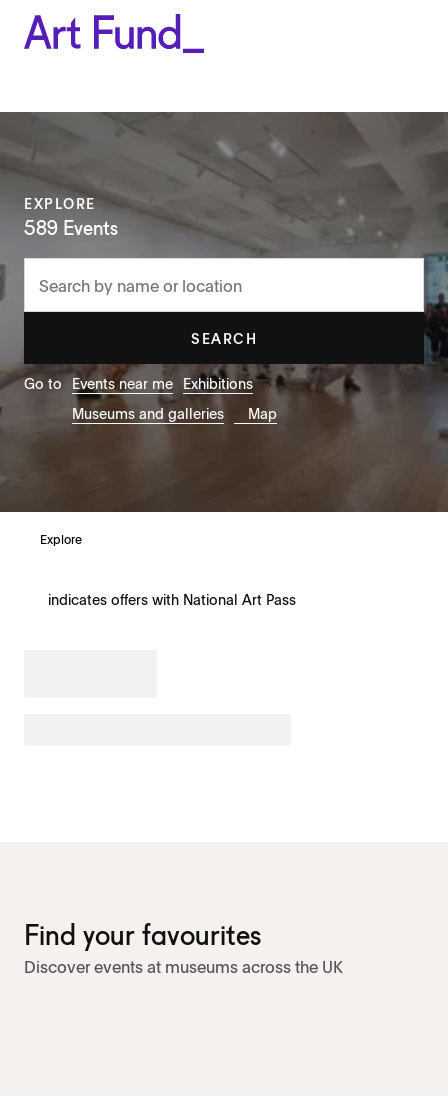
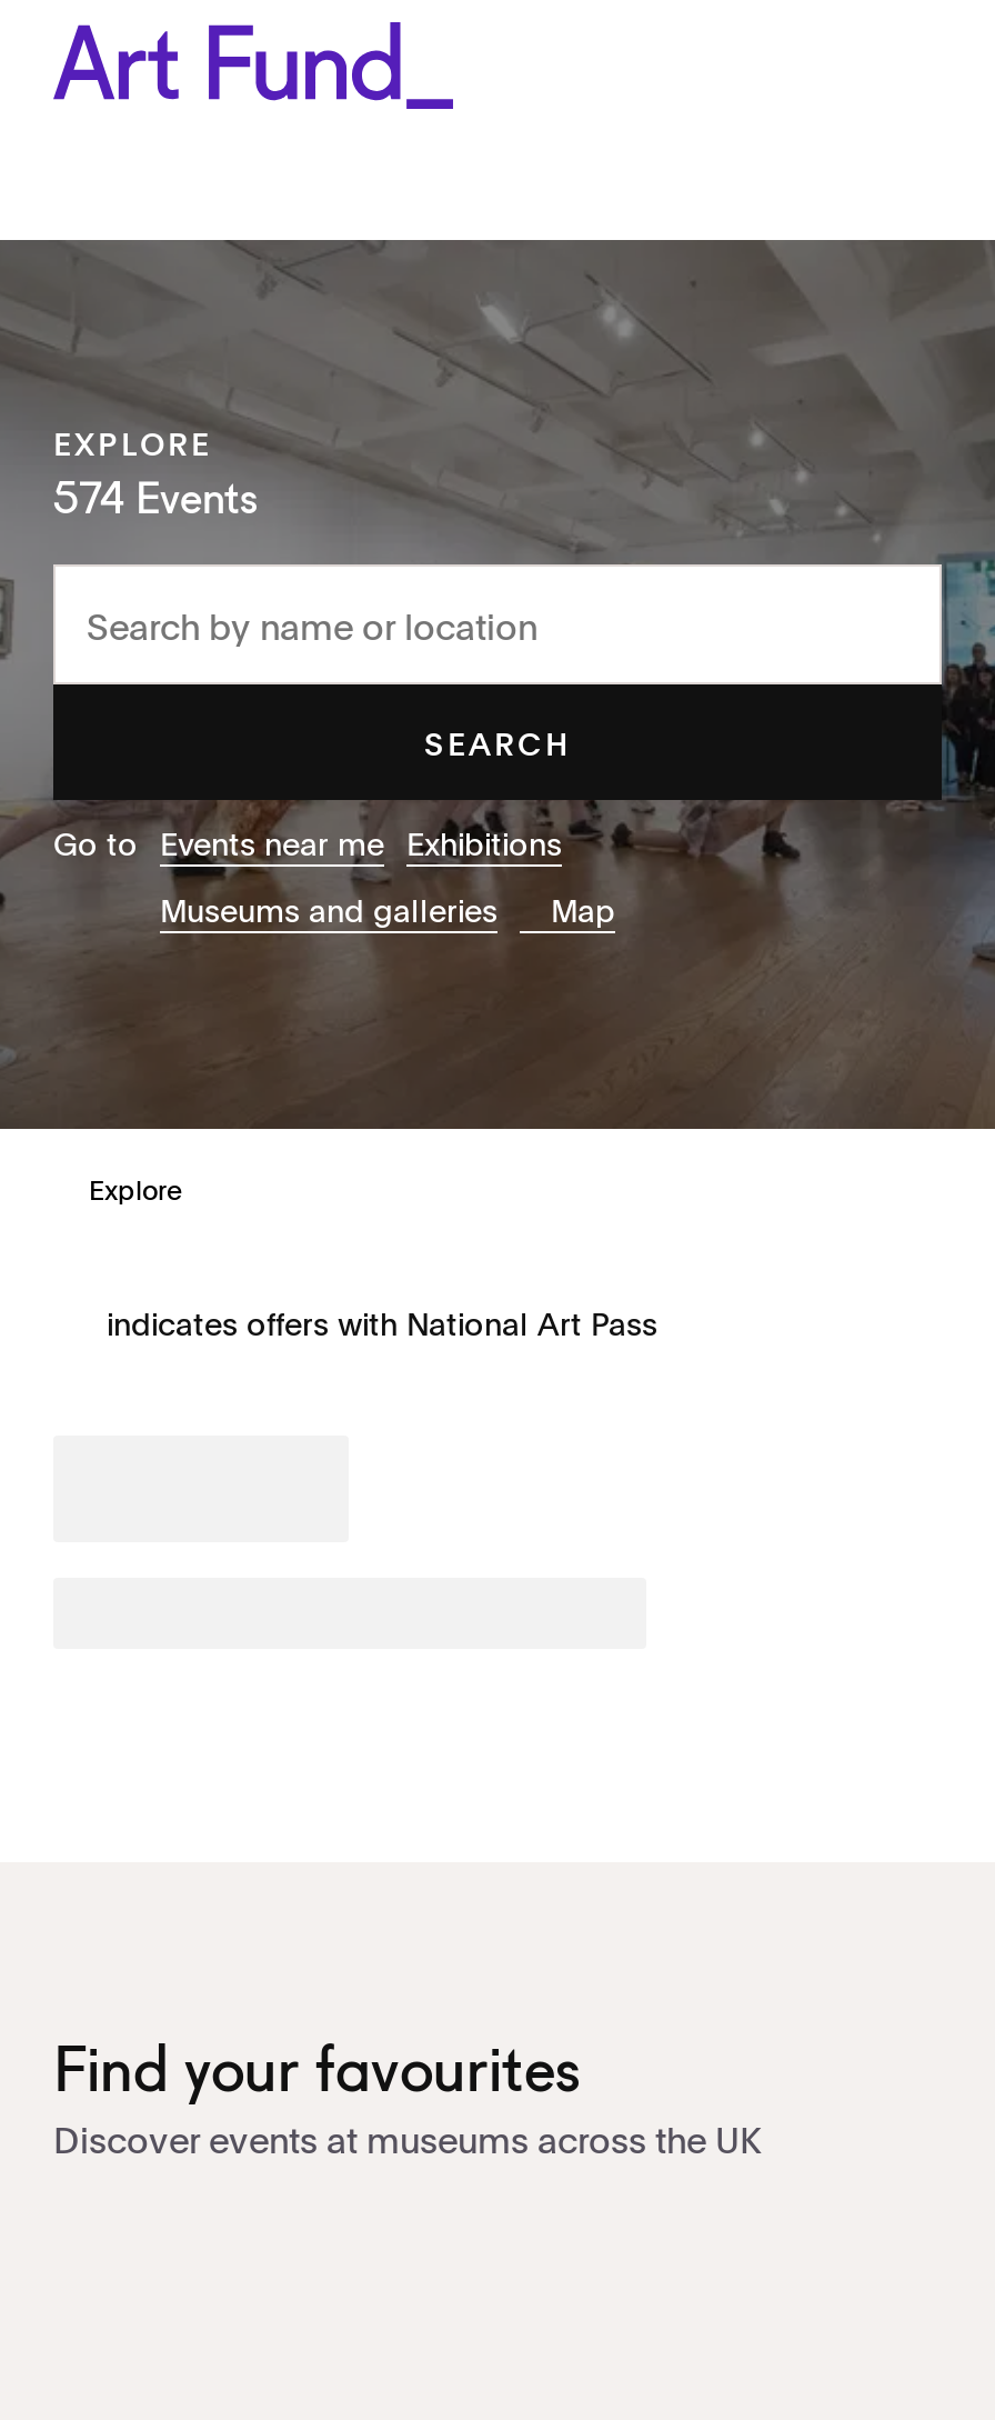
[24,220,118,240] 589 Events -> [53,480,258,524] 574 Events

